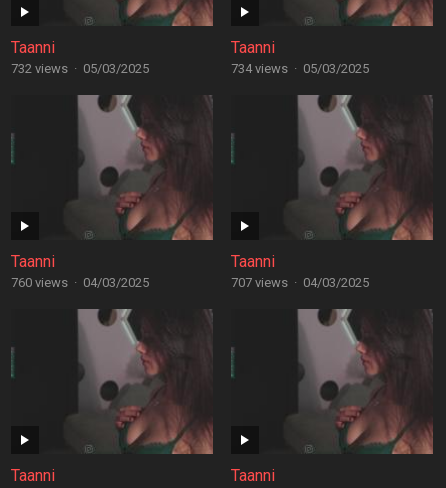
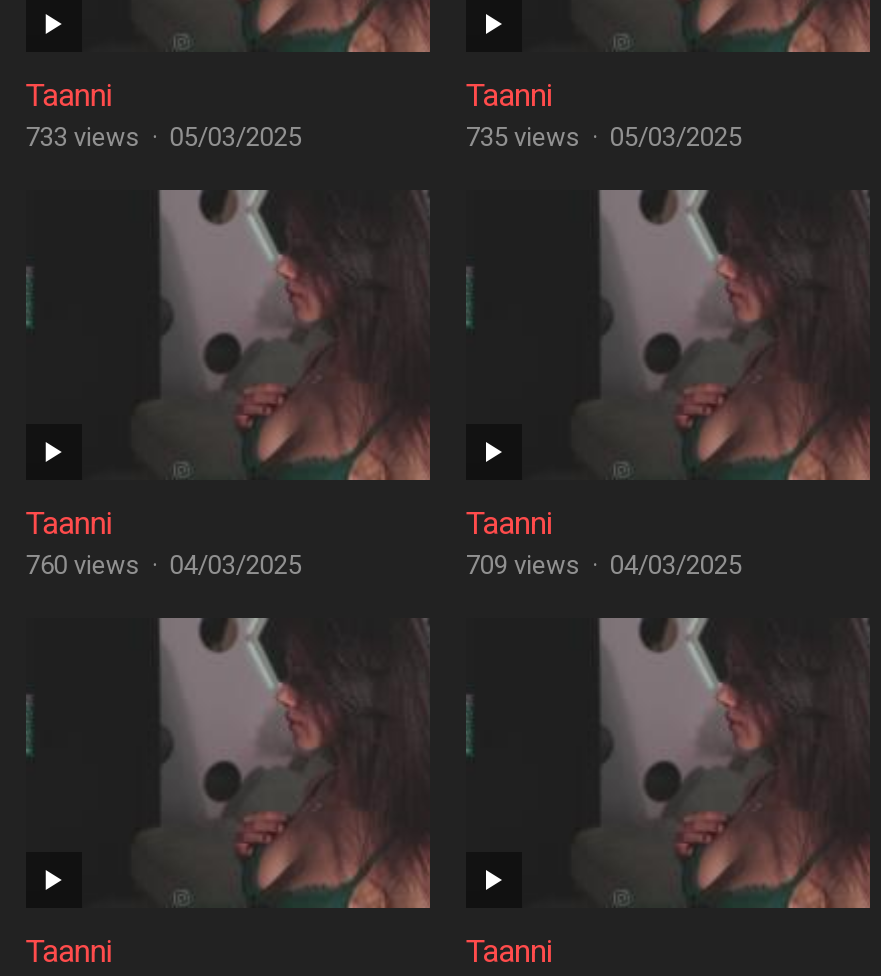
[11,61,149,76] 732 views · 05/03/2025 -> [26,122,302,152] 733 views · 05/03/2025
[231,61,369,76] 734 views · 05/03/2025 -> [466,122,742,152] 735 views · 05/03/2025
[231,275,369,290] 707 views · 04/03/2025 -> [466,550,742,580] 709 views · 04/03/2025

